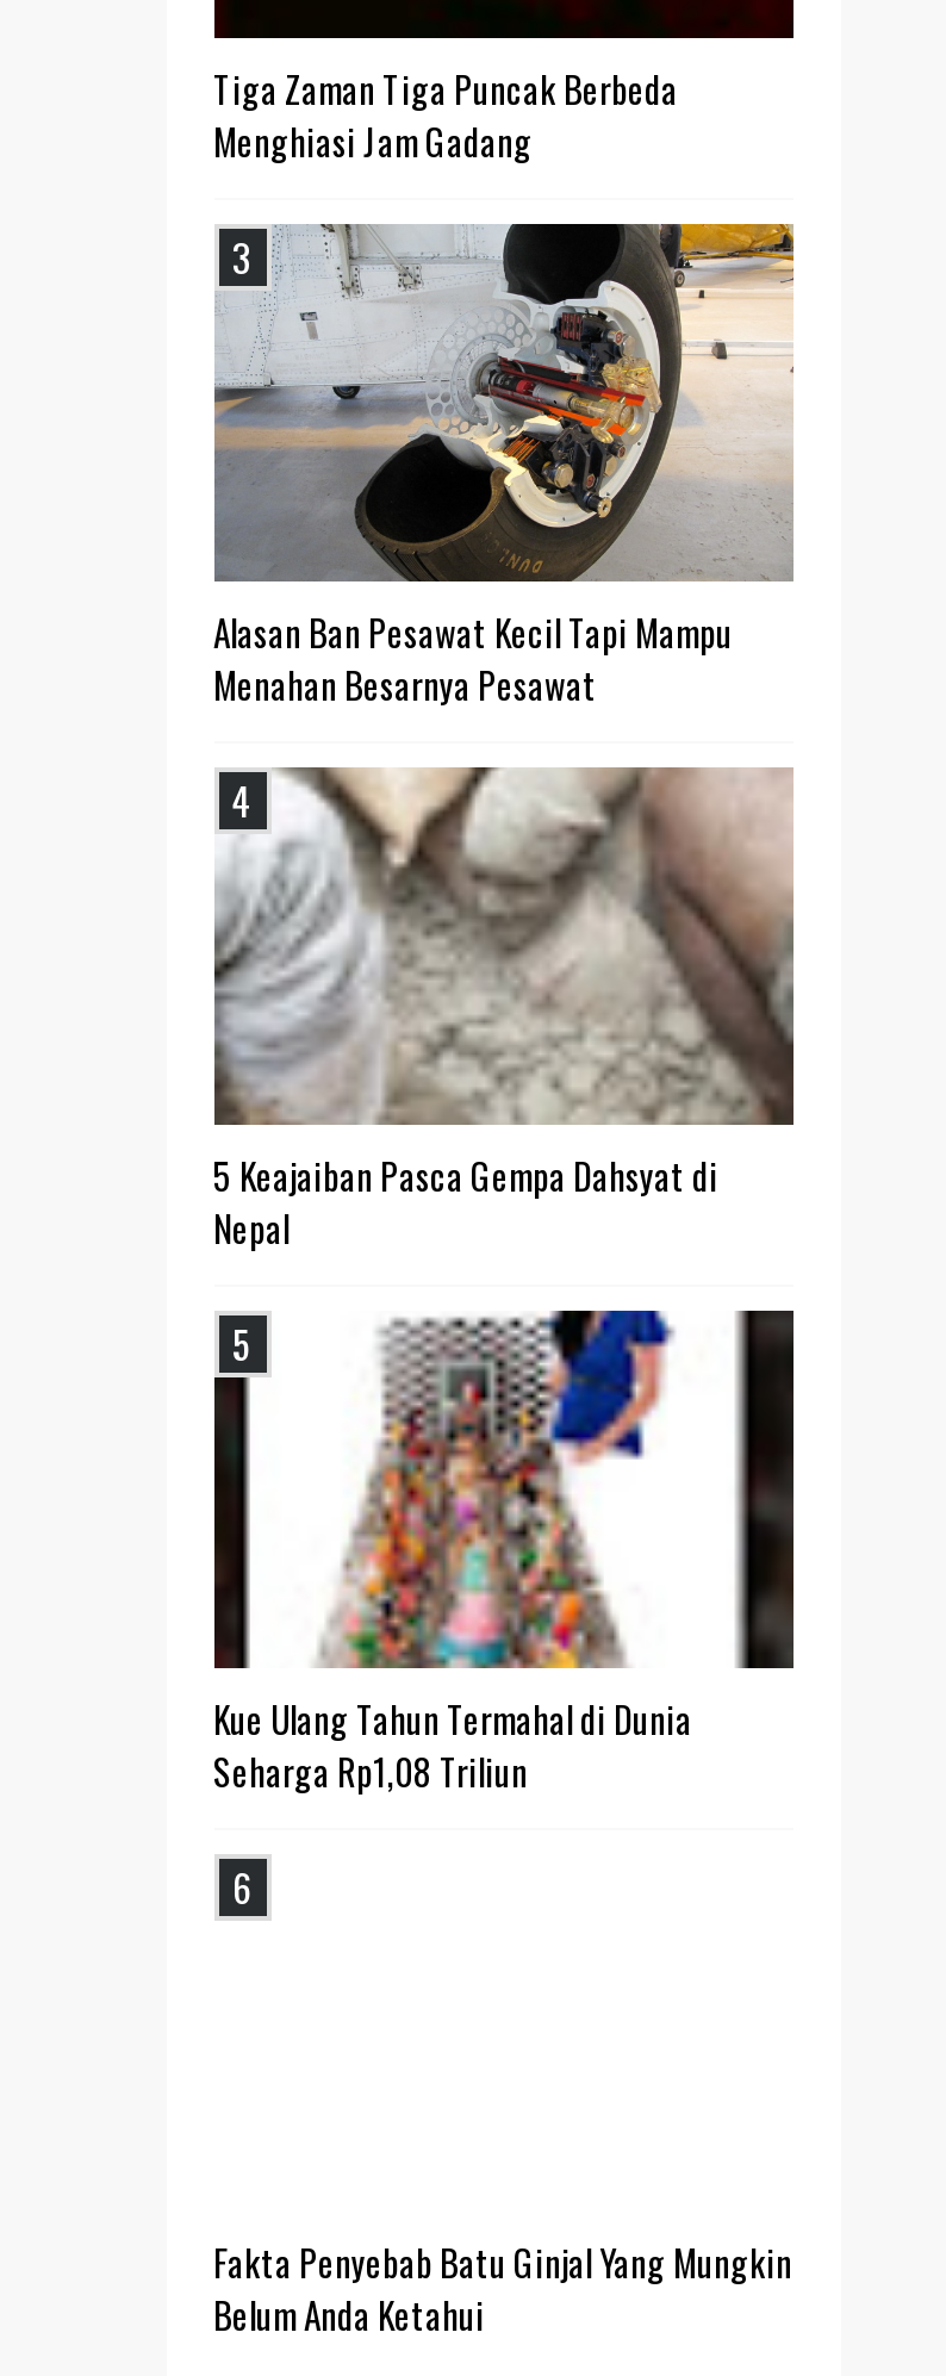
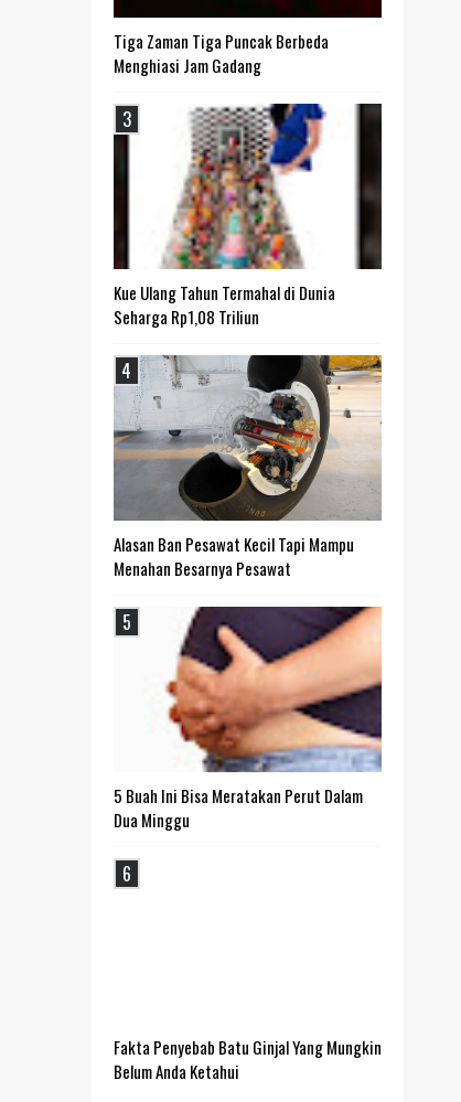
moved [212,222,796,709] -> [113,354,382,580]: [image] | Alasan Ban Pesawat Kecil Tapi Mampu | Menahan Besarnya Pesawat
[213,767,793,1253] [image] | 5 Keajaiban Pasca Gempa Dahsyat di | Nepal -> none
moved [213,1306,705,1796] -> [113,101,341,328]: [image] | Kue Ulang Tahun Termahal di Dunia | Seharga Rp1,08 Triliun
none -> [113,606,383,831] [image] | 5 Buah Ini Bisa Meratakan Perut Dalam | Dua Minggu

